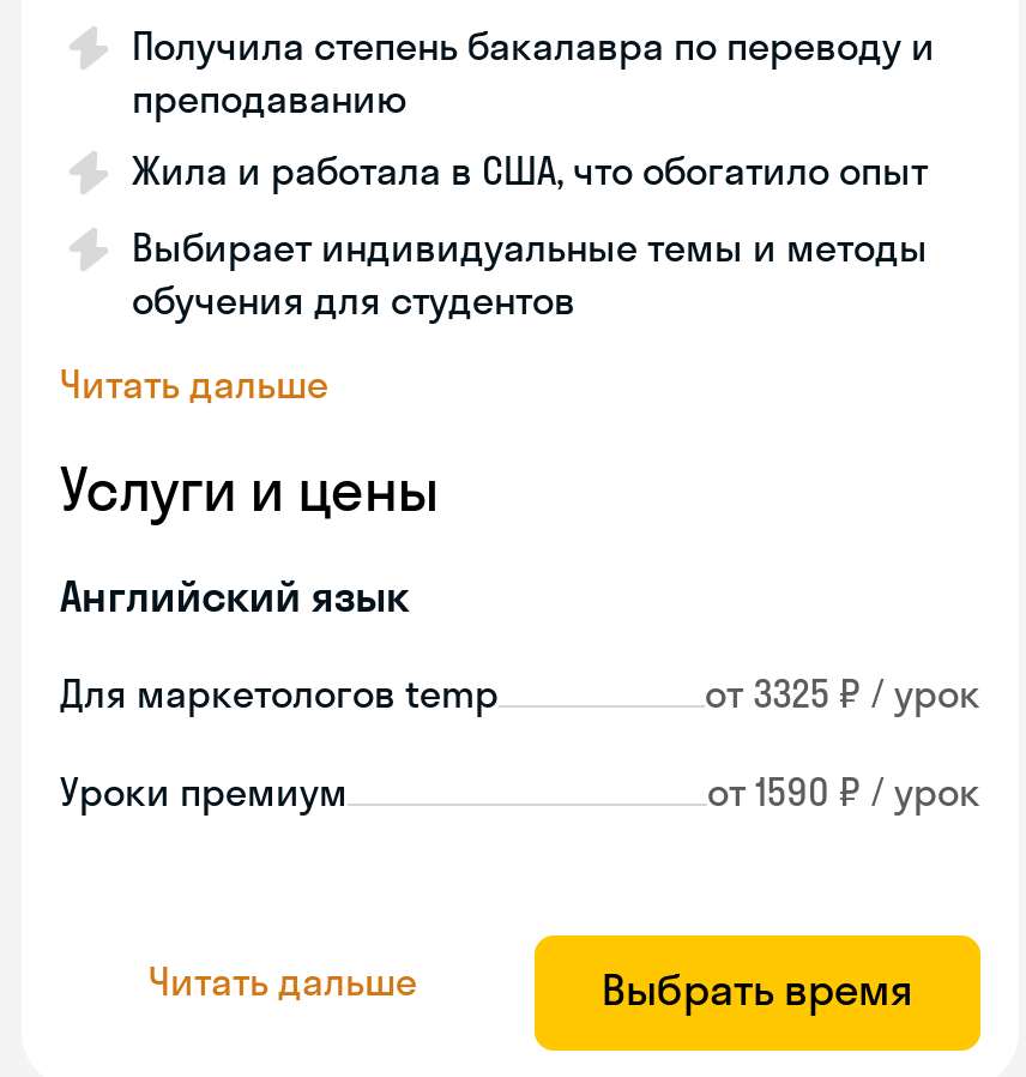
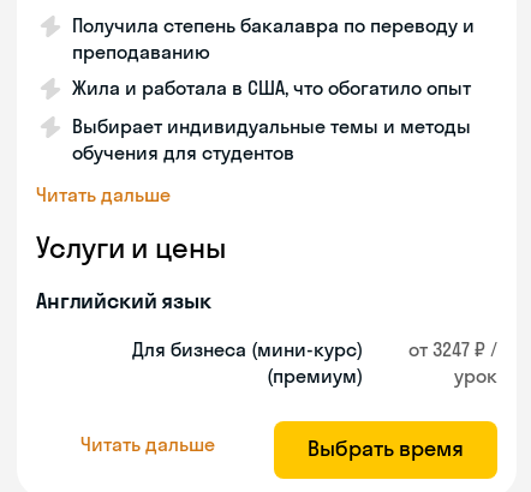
[60,669,980,717] Для маркетологов temp | от 3325 ₽ / урок -> [132,337,363,388] Для бизнеса (мини-курс) | (премиум)
[60,768,980,816] Уроки премиум | от 1590 ₽ / урок -> [408,337,497,388] от 3247 ₽ / | урок

